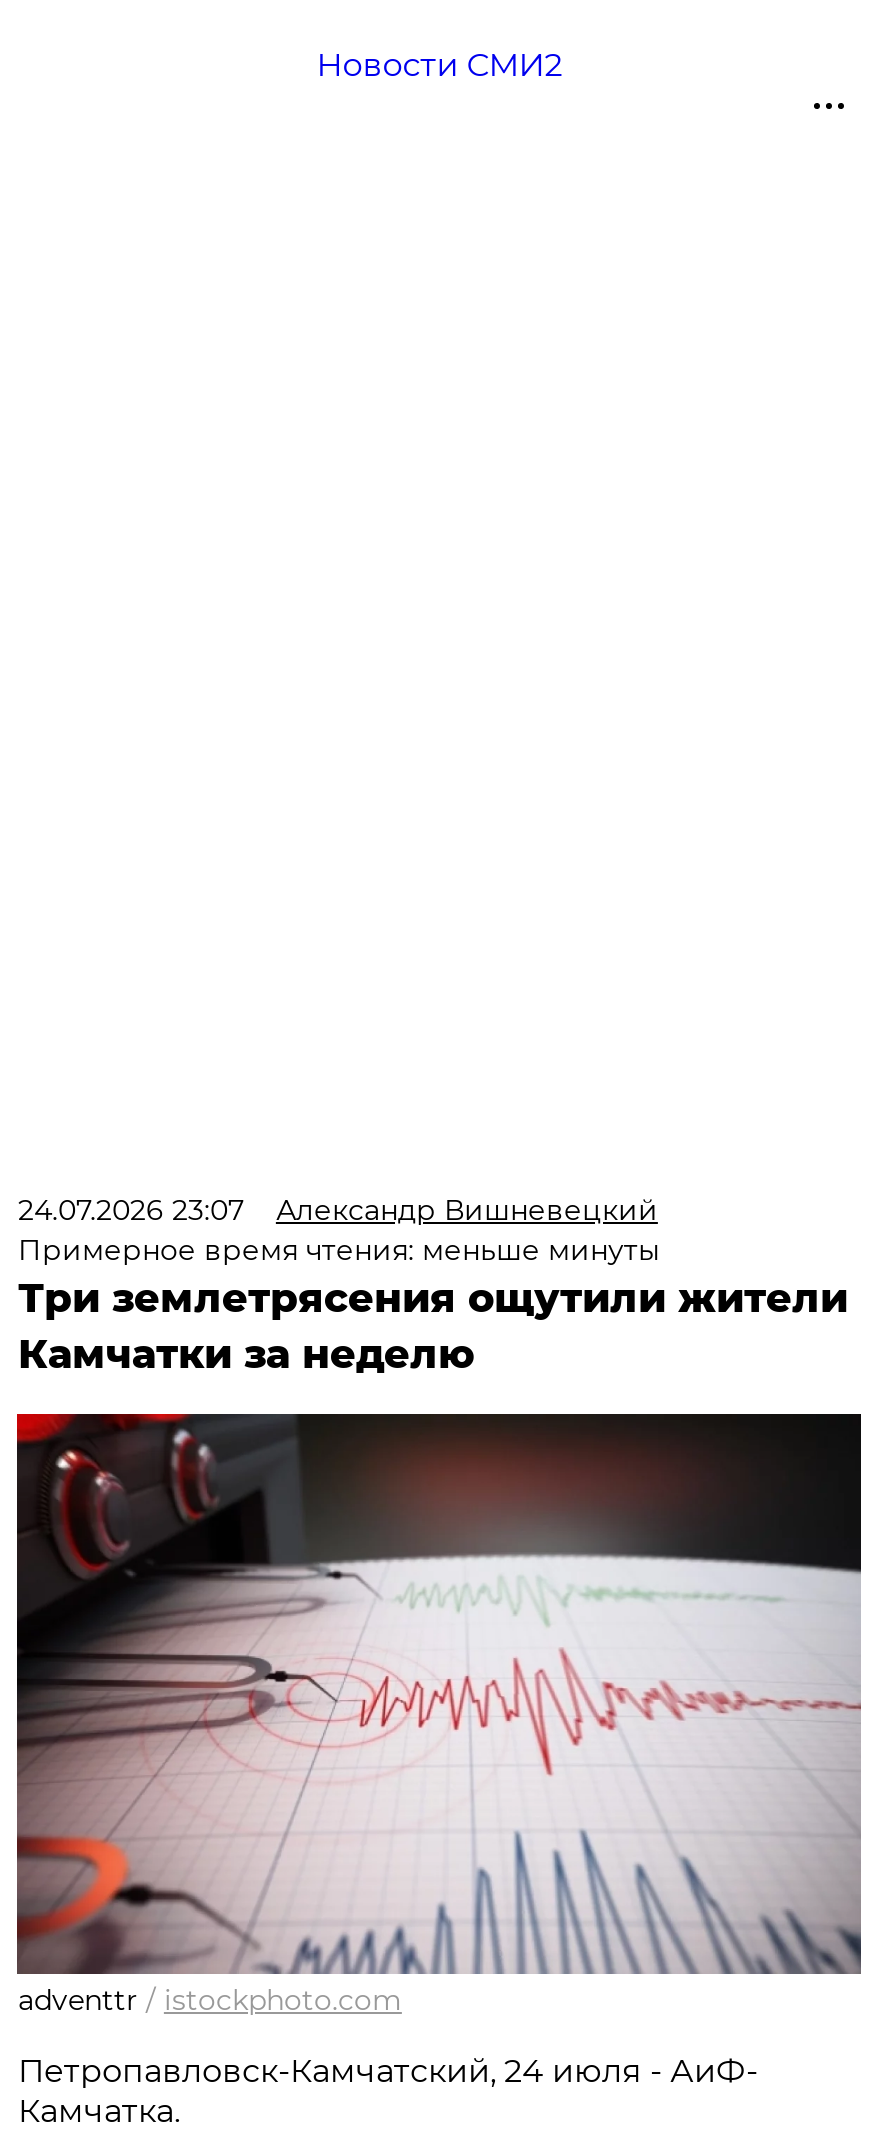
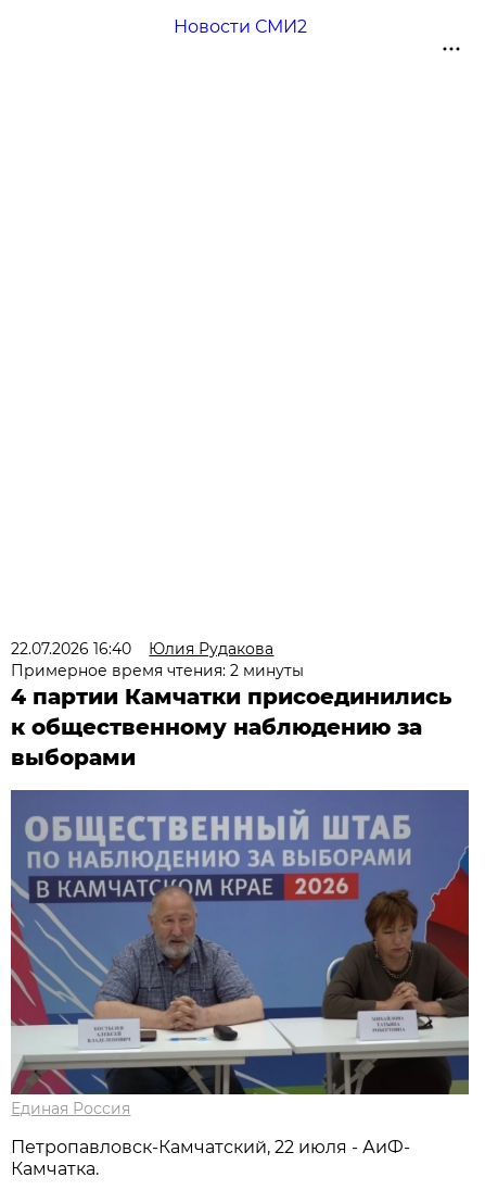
[18,1192,848,1378] 24.07.2026 23:07 | Александр Вишневецкий | Примерное время чтения: меньше минуты | Три землетрясения ощутили жители | Камчатки за неделю -> [11,639,452,771] 22.07.2026 16:40 | Юлия Рудакова | Примерное время чтения: 2 минуты | 4 партии Камчатки присоединились | к общественному наблюдению за | выборами
[15,1412,863,2018] [image] | adventtr / istockphoto.com -> [10,789,470,1118] [image] | Единая Россия
[18,2052,758,2090] Петропавловск-Камчатский, 24 июля - АиФ- -> [11,1137,411,1157] Петропавловск-Камчатский, 22 июля - АиФ-

